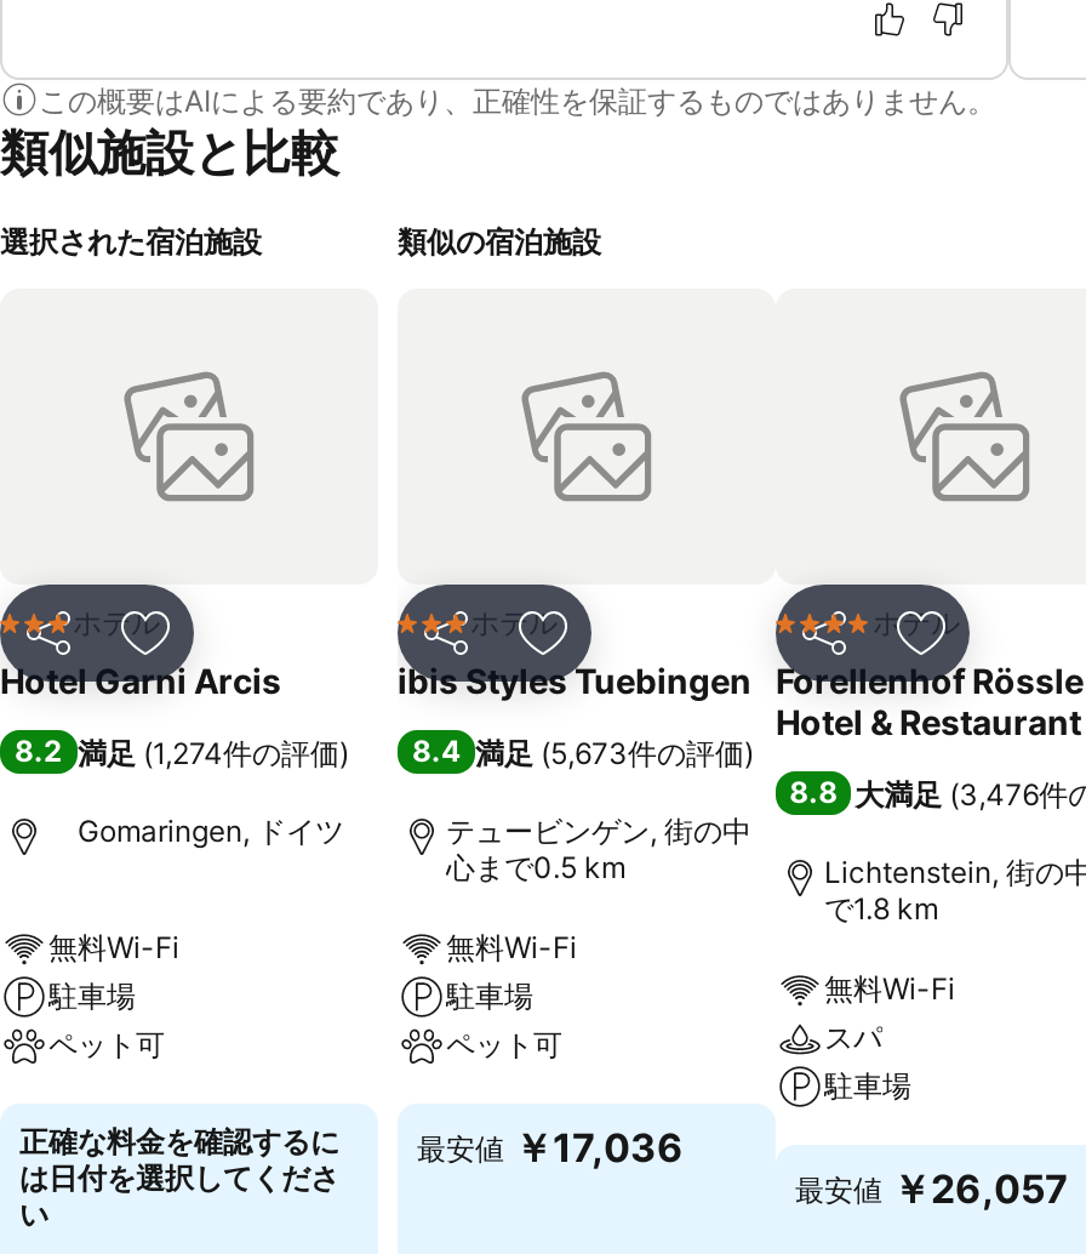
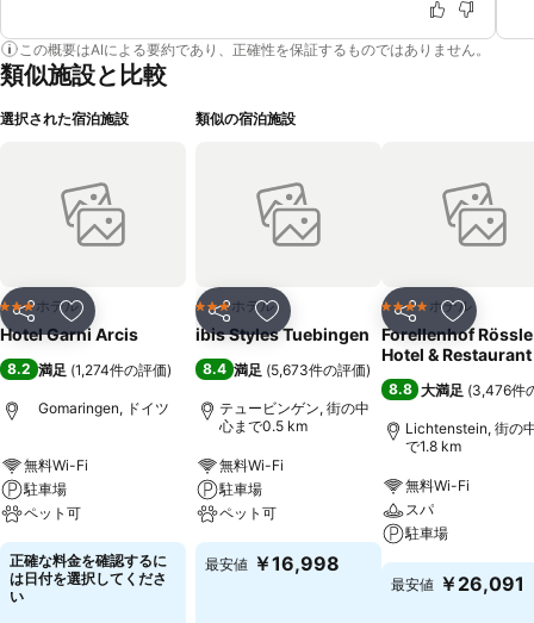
[417,1123,684,1172] 最安値 ￥17,036 -> [205,552,340,575] 最安値 ￥16,998
[795,1164,1069,1213] 最安値 ￥26,057 -> [391,572,524,596] 最安値 ￥26,091

